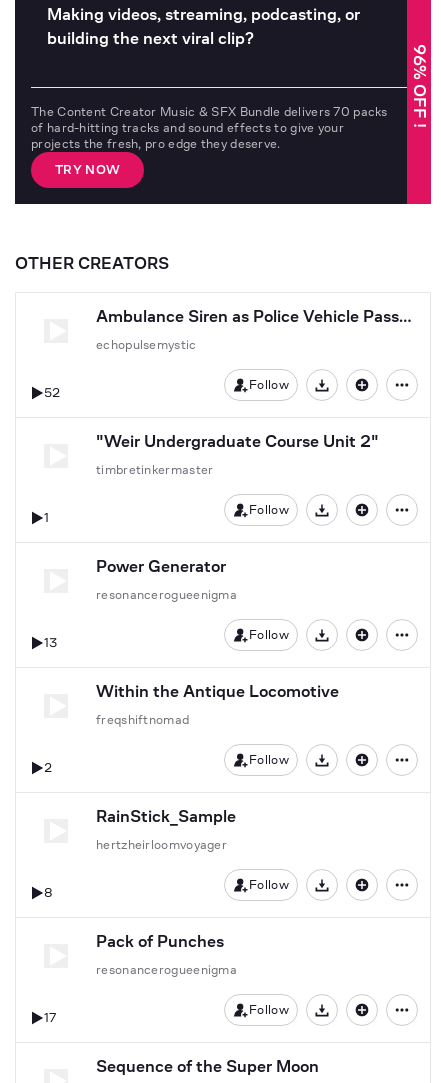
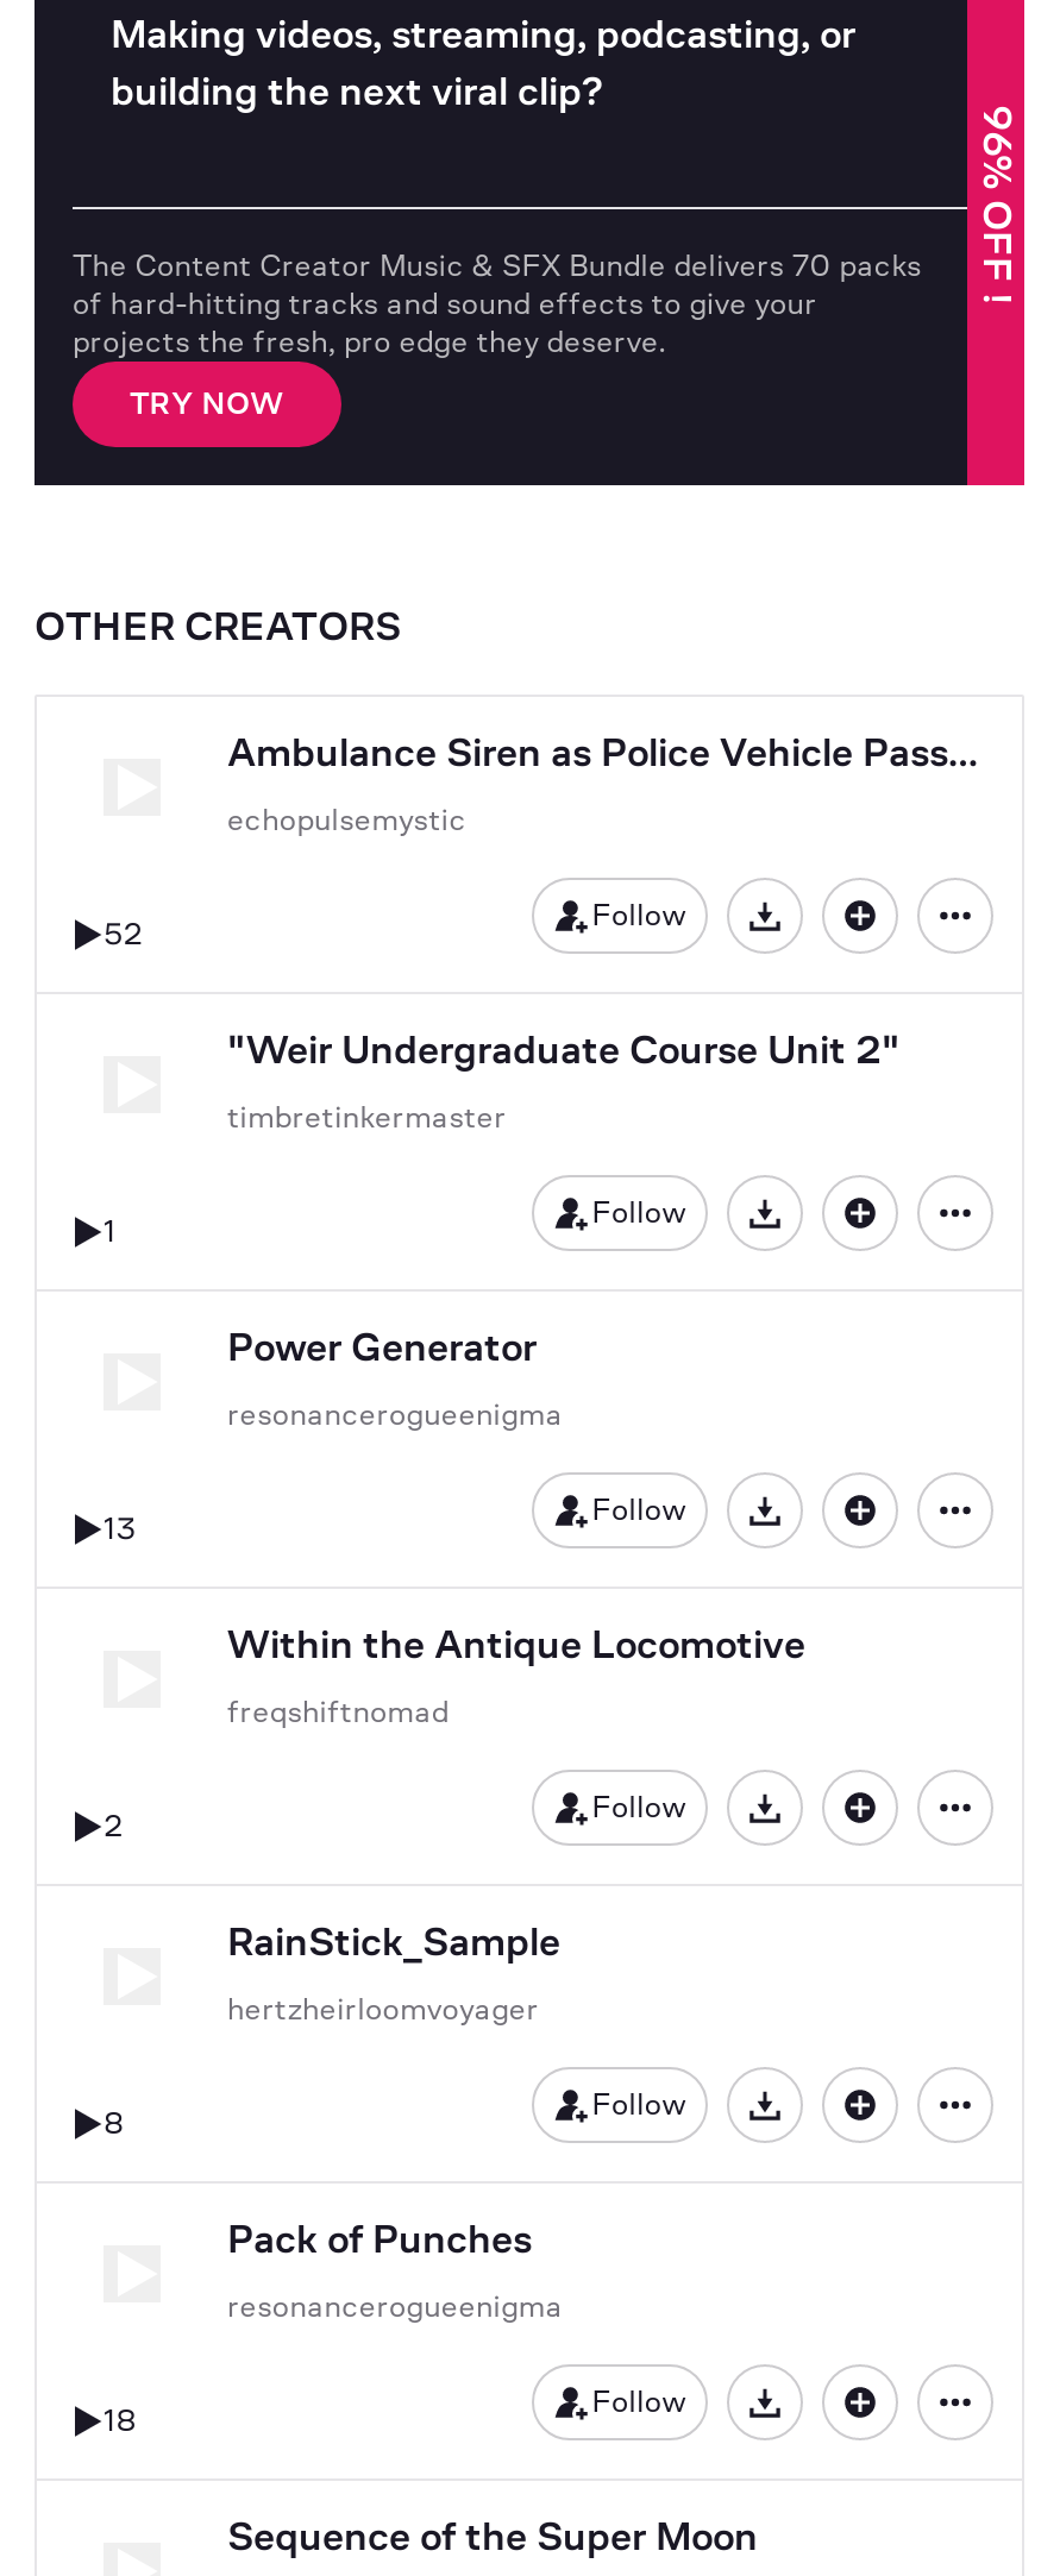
[44,1010,57,1025] 17 -> [104,2402,138,2438] 18

